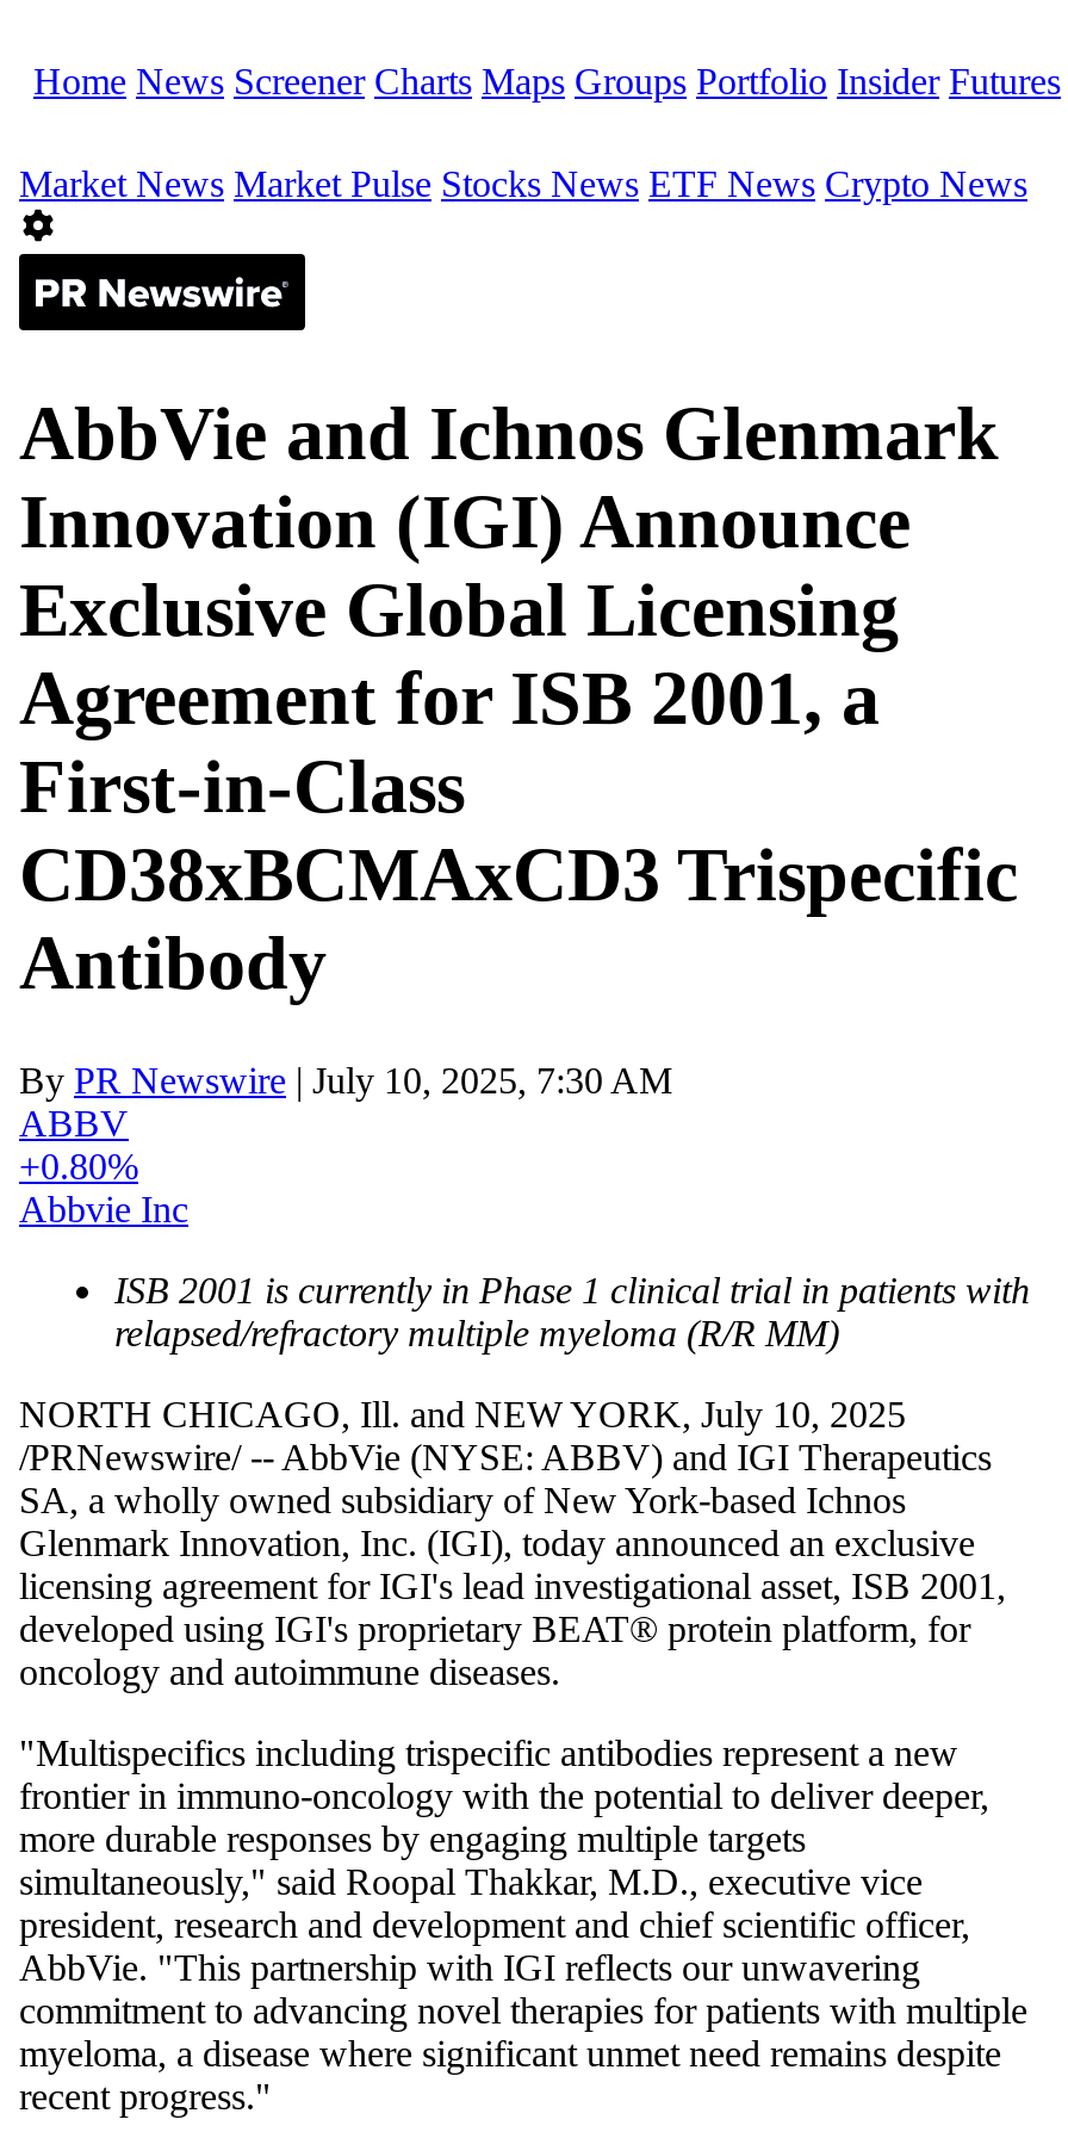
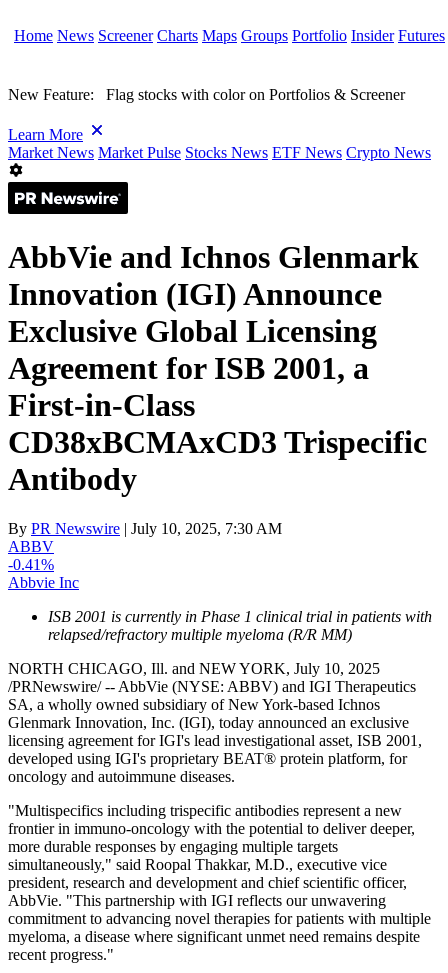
none -> [8,86,405,143] New Feature: Flag stocks with color on Portfolios & Screener | Learn More
[19,1146,138,1186] +0.80% -> [8,556,54,573] -0.41%

